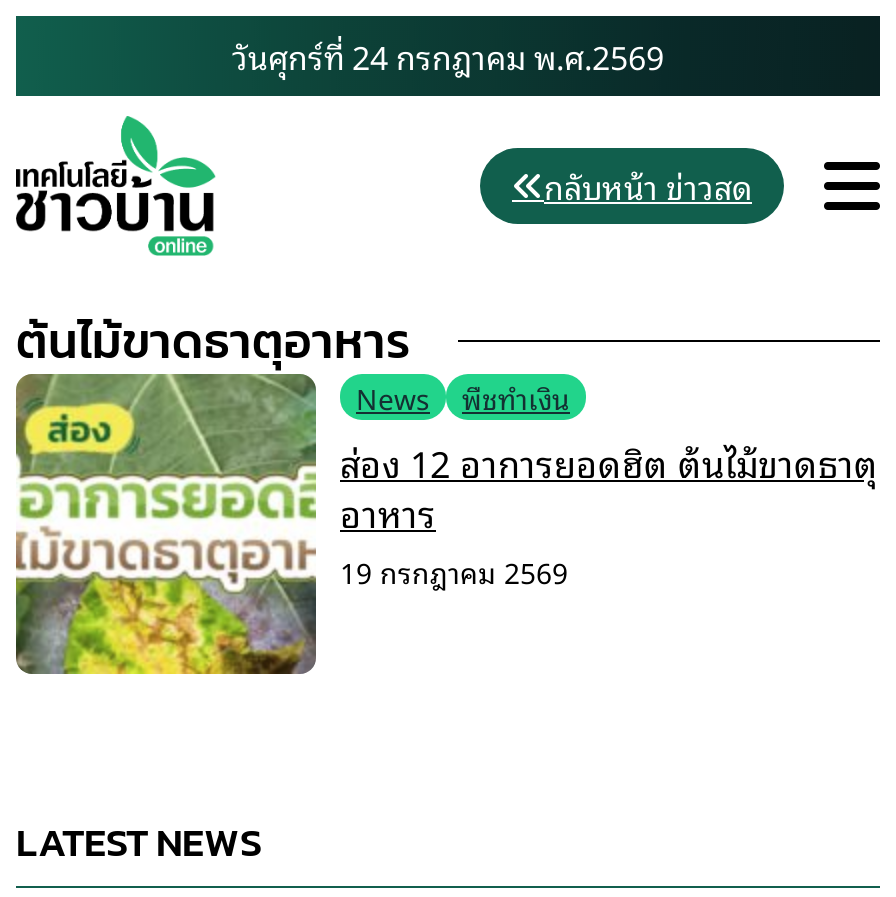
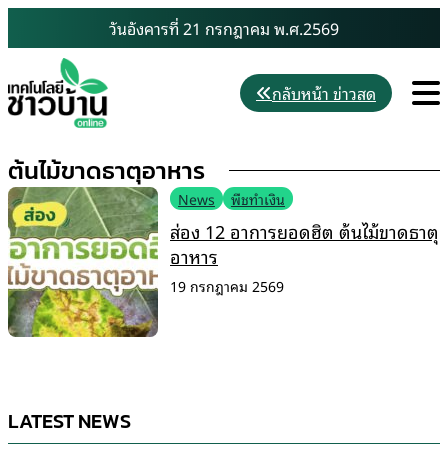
[232,30,664,82] วันศุกร์ที่ 24 กรกฎาคม พ.ศ.2569 -> [109,15,339,41] วันอังคารที่ 21 กรกฎาคม พ.ศ.2569

